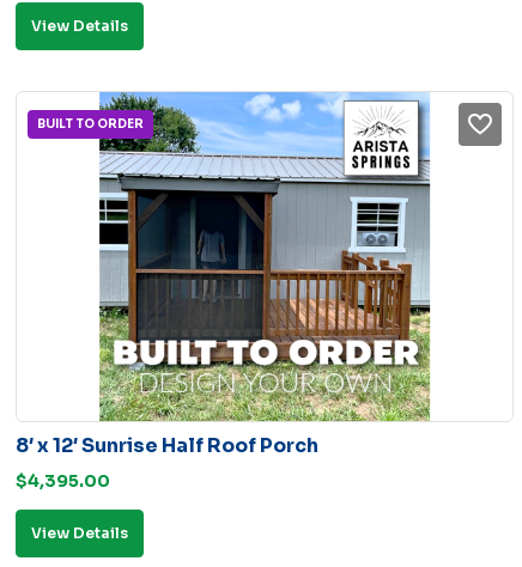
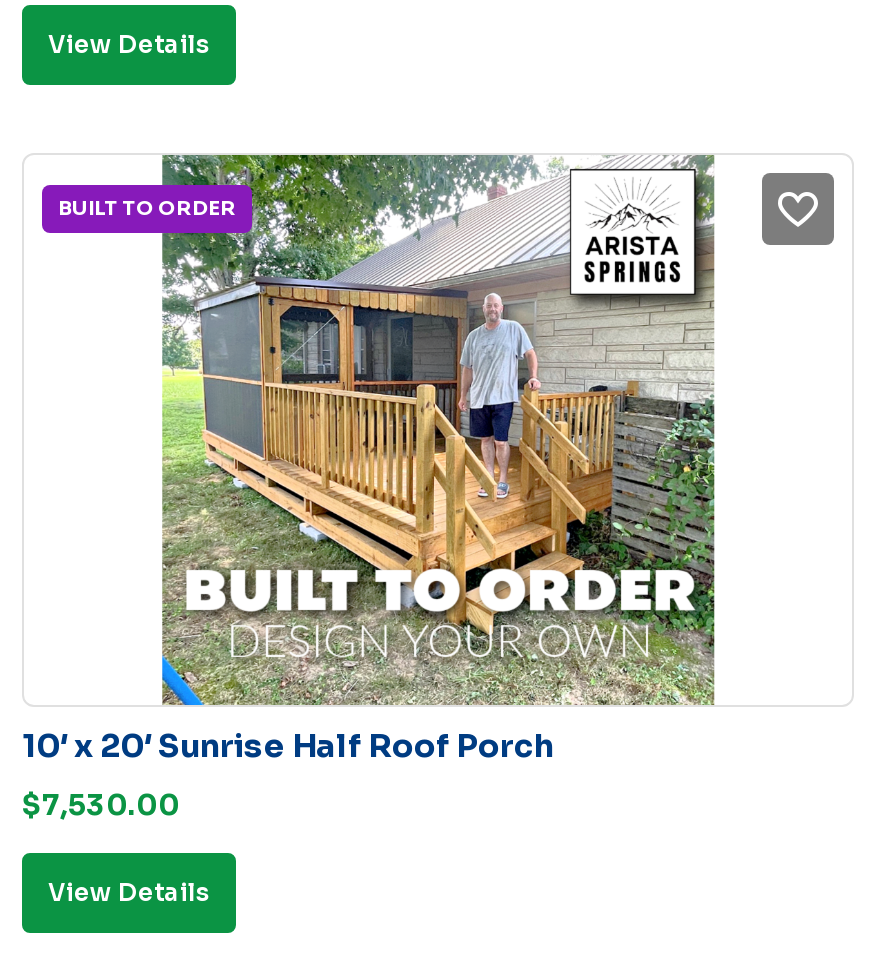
[16,91,431,458] [image] | 8′ x 12′ Sunrise Half Roof Porch -> [22,153,716,767] [image] | 10′ x 20′ Sunrise Half Roof Porch
[16,470,110,492] $4,395.00 -> [22,787,180,823] $7,530.00

